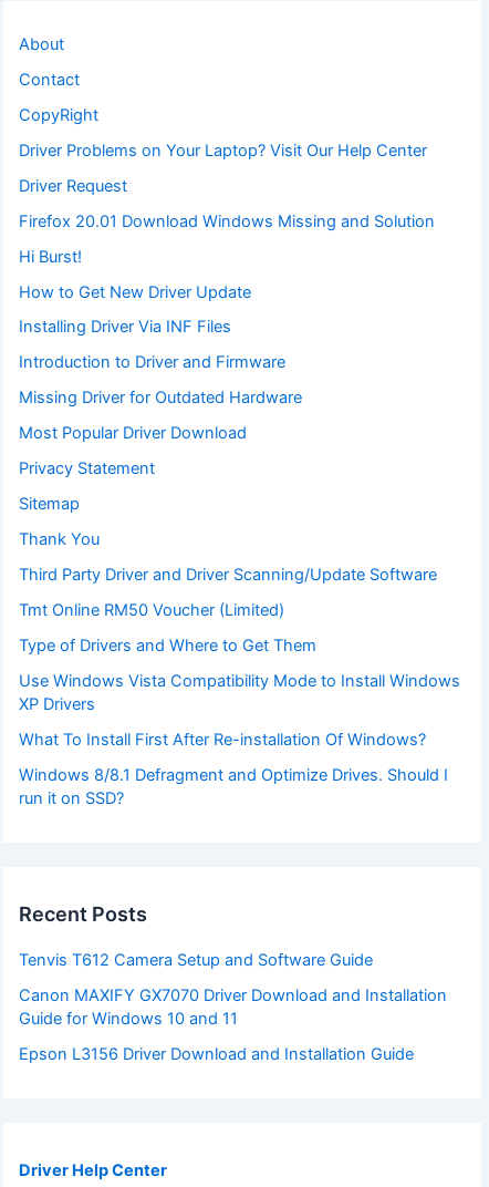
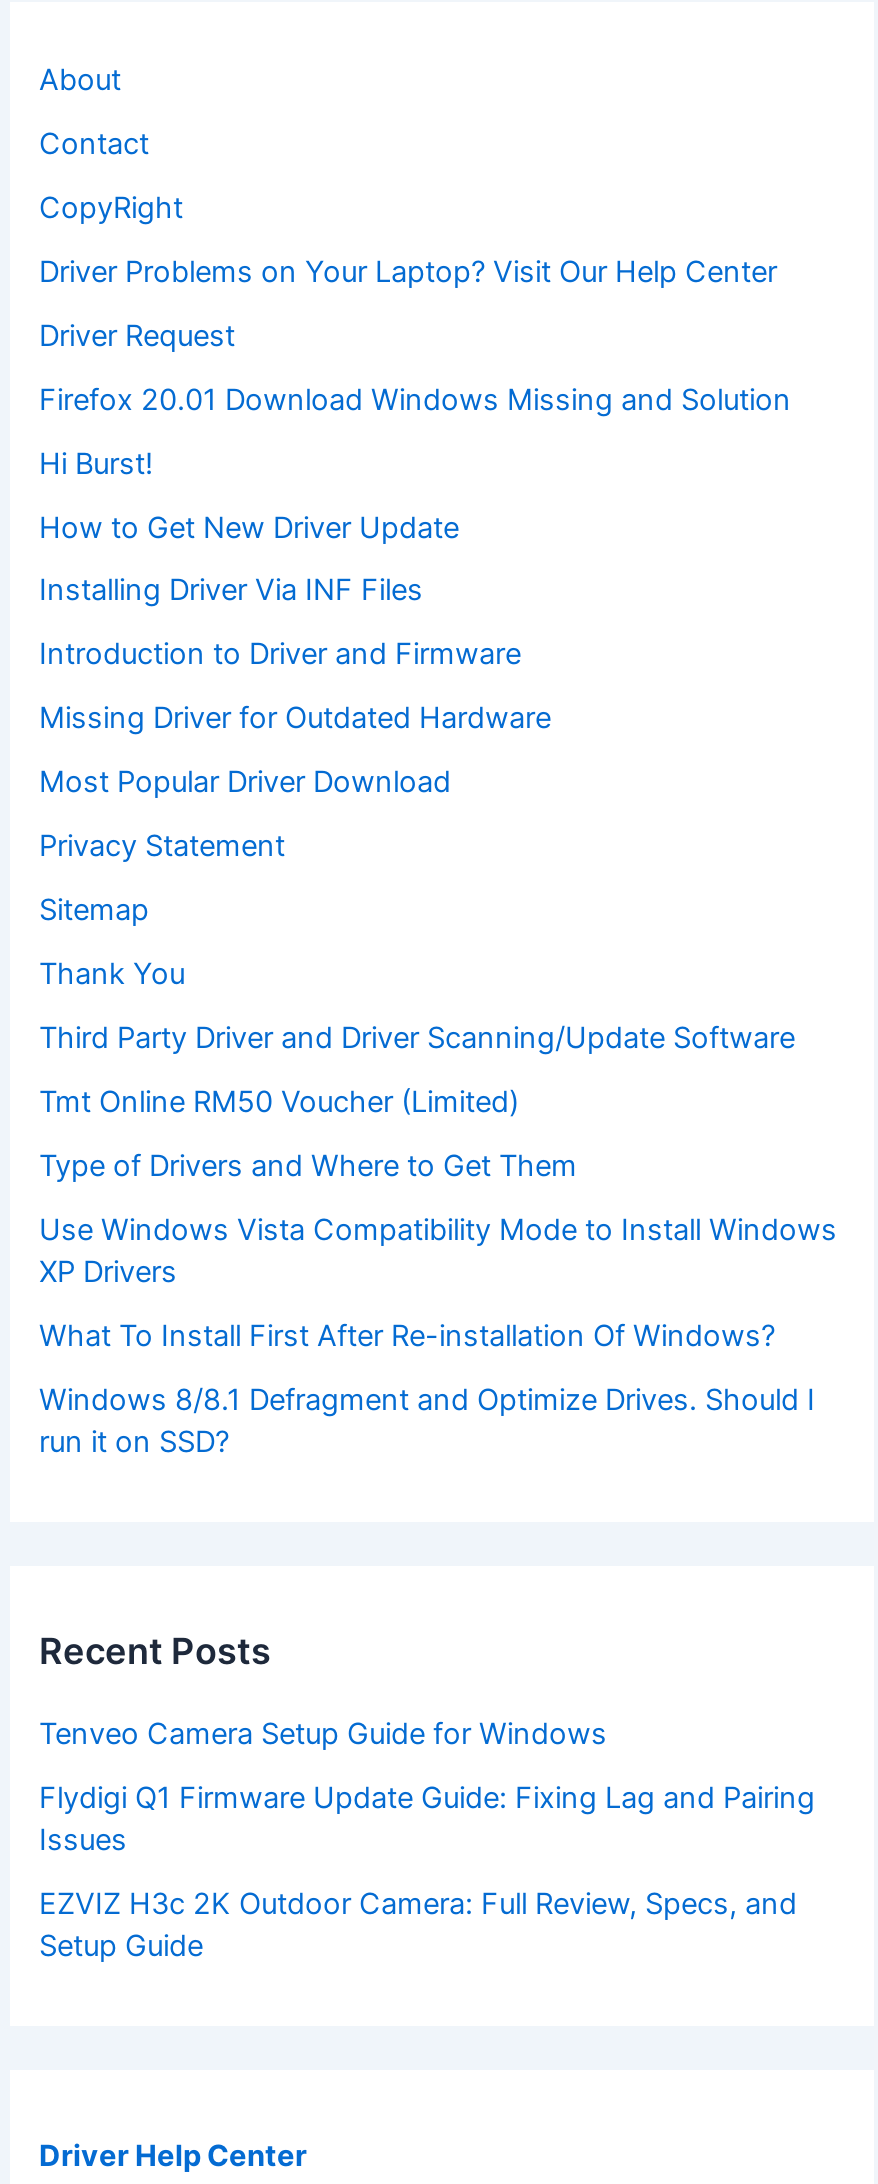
[19,950,373,970] Tenvis T612 Camera Setup and Software Guide -> [39,1716,607,1752] Tenveo Camera Setup Guide for Windows
[19,985,448,1029] Canon MAXIFY GX7070 Driver Download and Installation | Guide for Windows 10 and 11 -> [39,1780,815,1858] Flydigi Q1 Firmware Update Guide: Fixing Lag and Pairing | Issues
[19,1044,414,1064] Epson L3156 Driver Download and Installation Guide -> [39,1886,797,1964] EZVIZ H3c 2K Outdoor Camera: Full Review, Specs, and | Setup Guide

